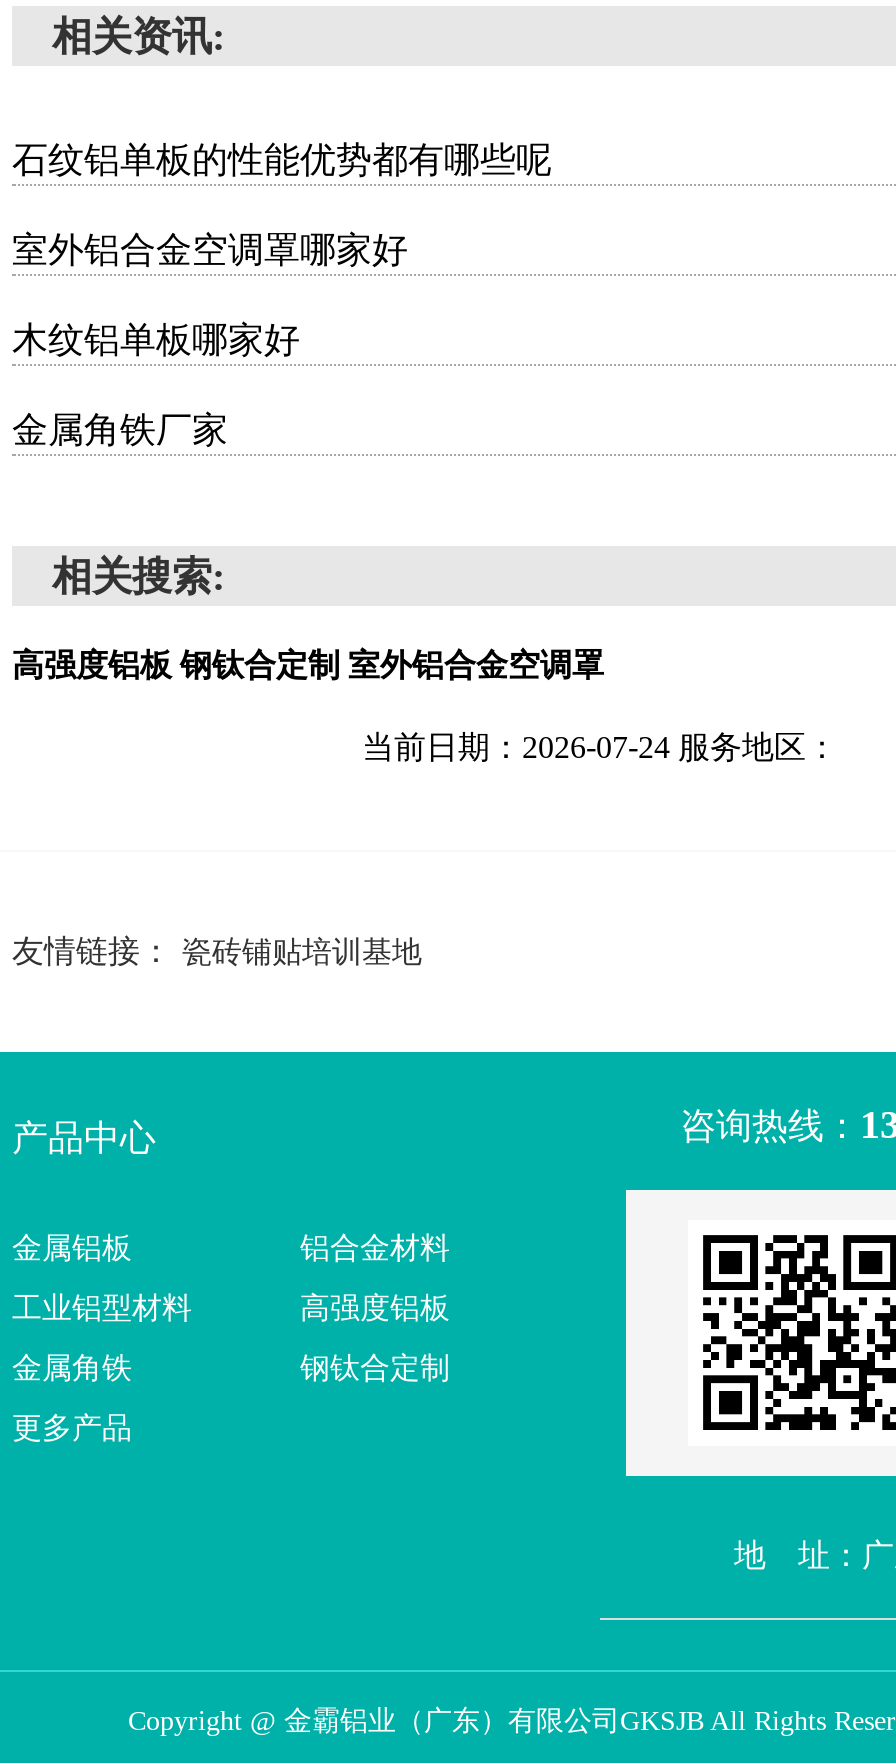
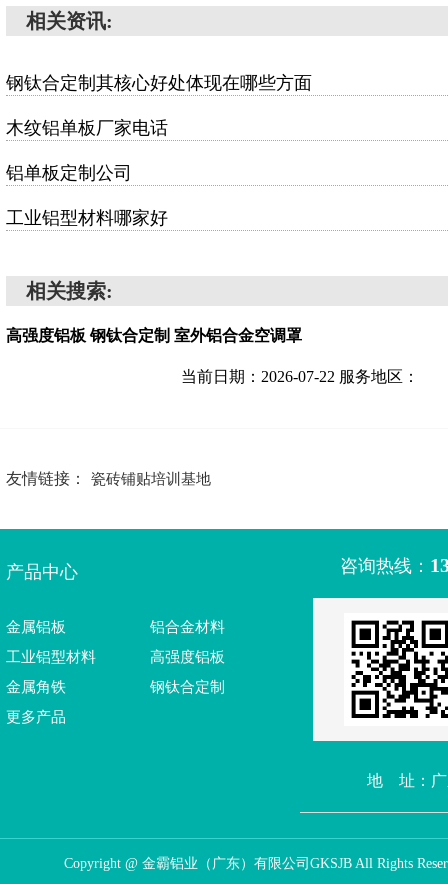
[12,139,552,179] 石纹铝单板的性能优势都有哪些呢 -> [6,73,312,93] 钢钛合定制其核心好处体现在哪些方面
[12,229,408,269] 室外铝合金空调罩哪家好 -> [6,118,168,138] 木纹铝单板厂家电话
[12,319,300,359] 木纹铝单板哪家好 -> [6,163,132,183] 铝单板定制公司
[12,409,228,449] 金属角铁厂家 -> [6,208,168,228] 工业铝型材料哪家好
[362,729,838,763] 当前日期：2026-07-24 服务地区： -> [181,368,419,385] 当前日期：2026-07-22 服务地区：

